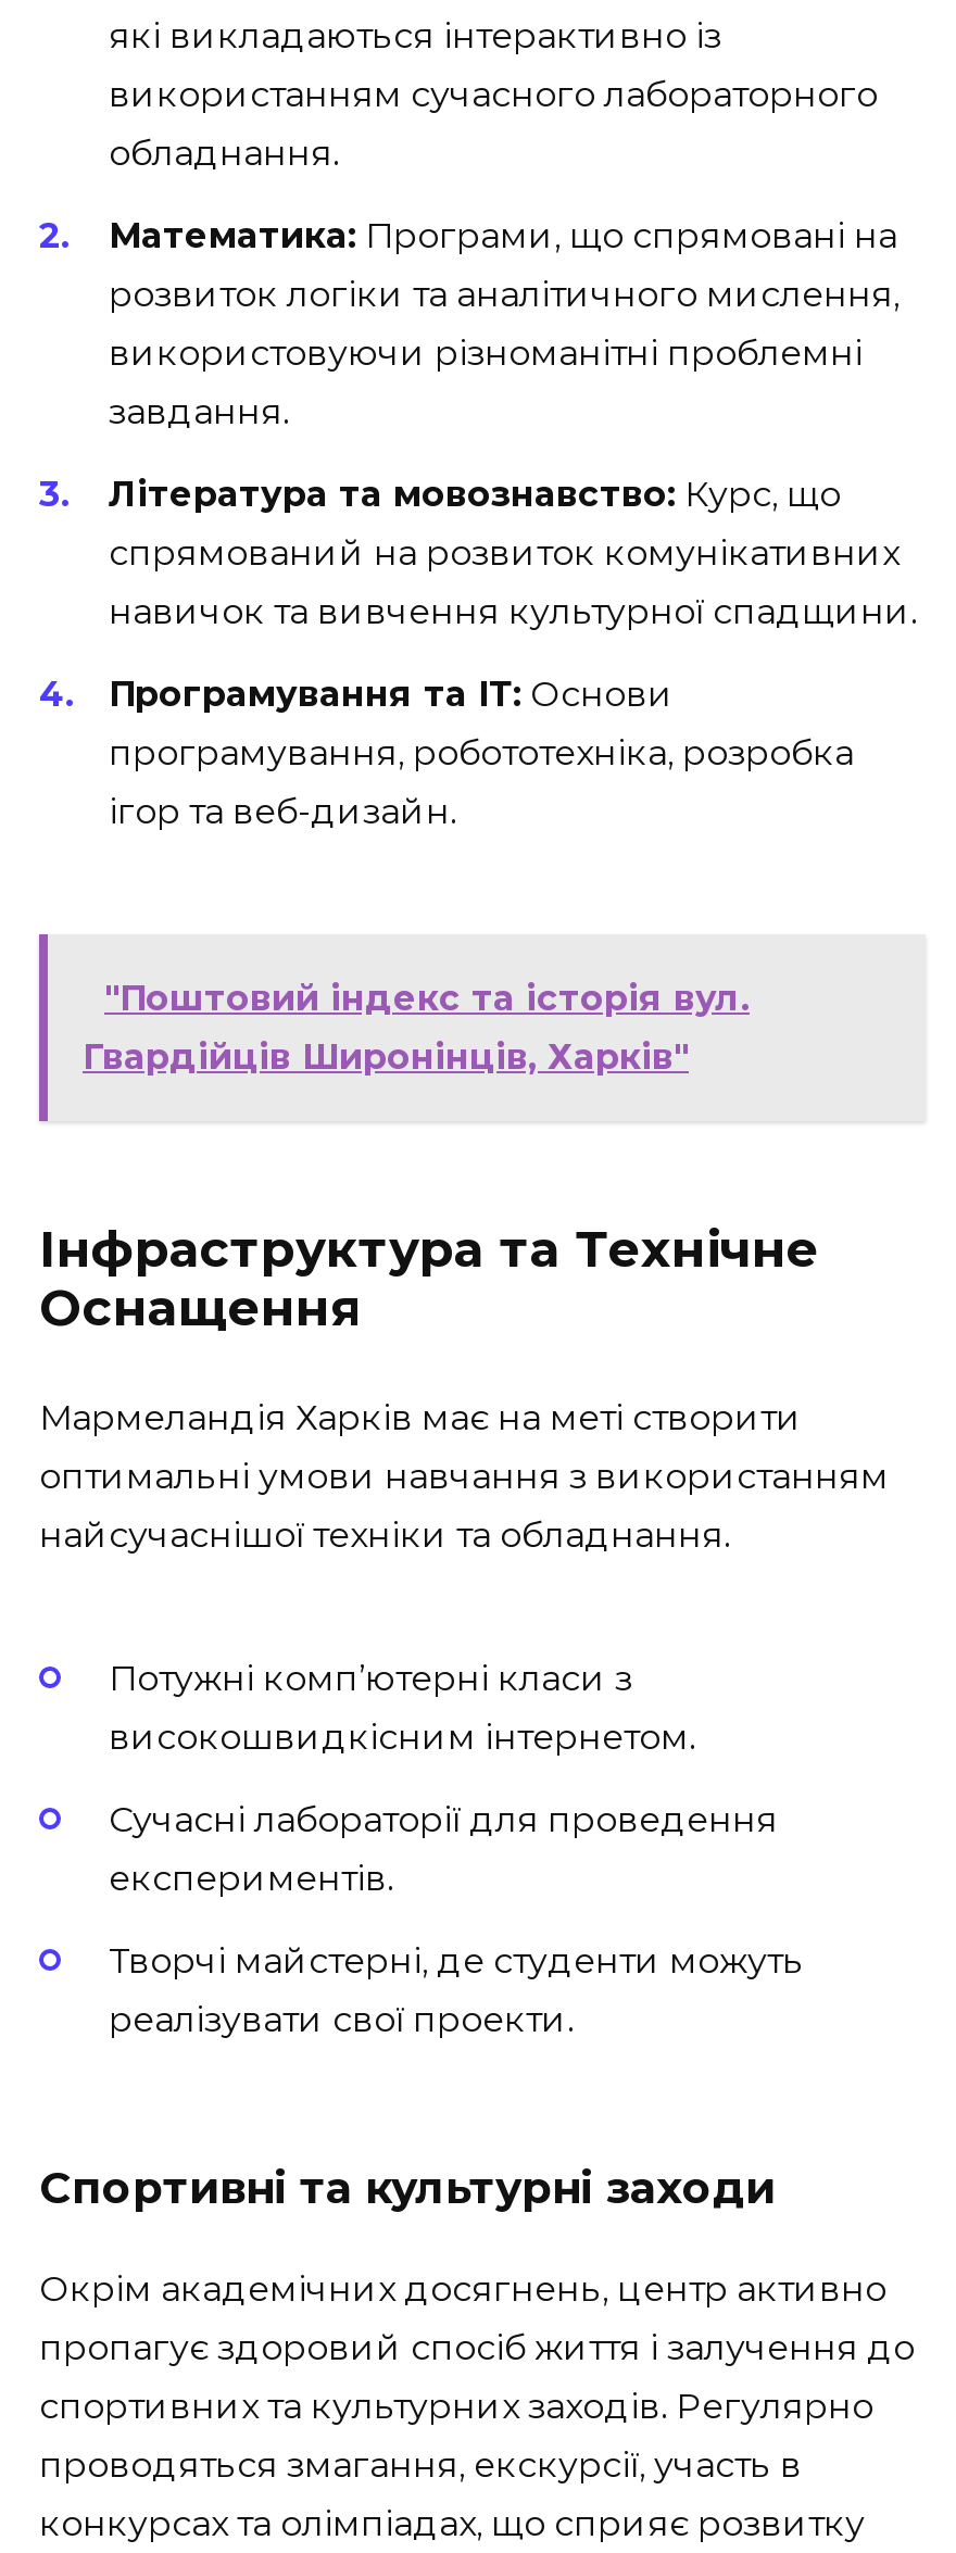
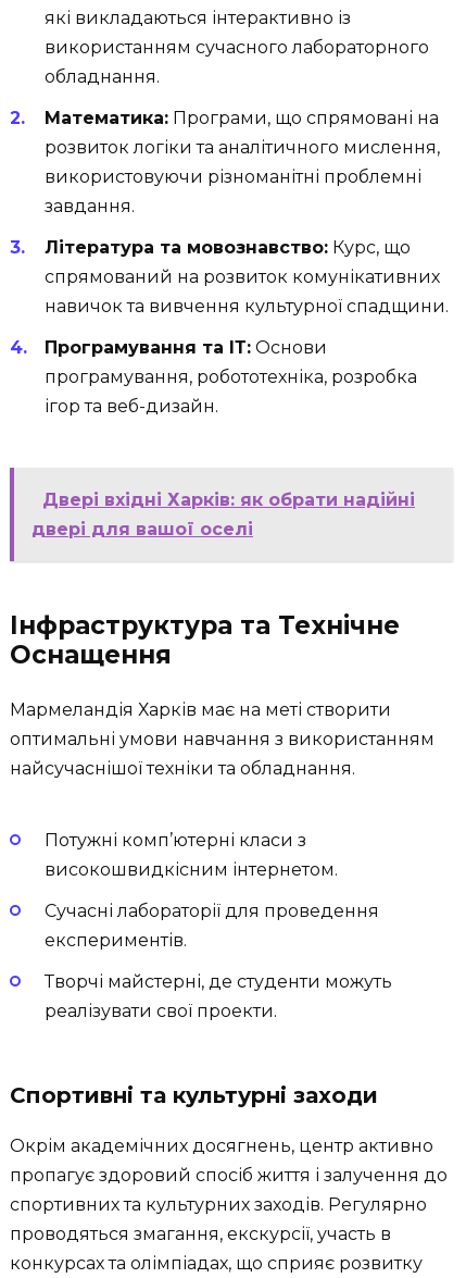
[83,979,750,1079] "Поштовий індекс та історія вул. | Гвардійців Широнінців, Харків" -> [32,490,415,540] Двері вхідні Харків: як обрати надійні | двері для вашої оселі

